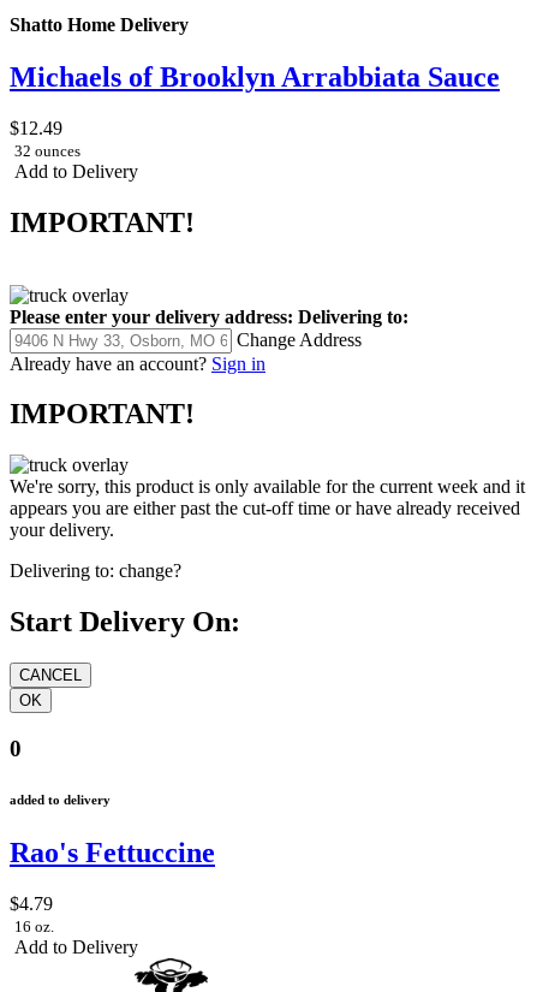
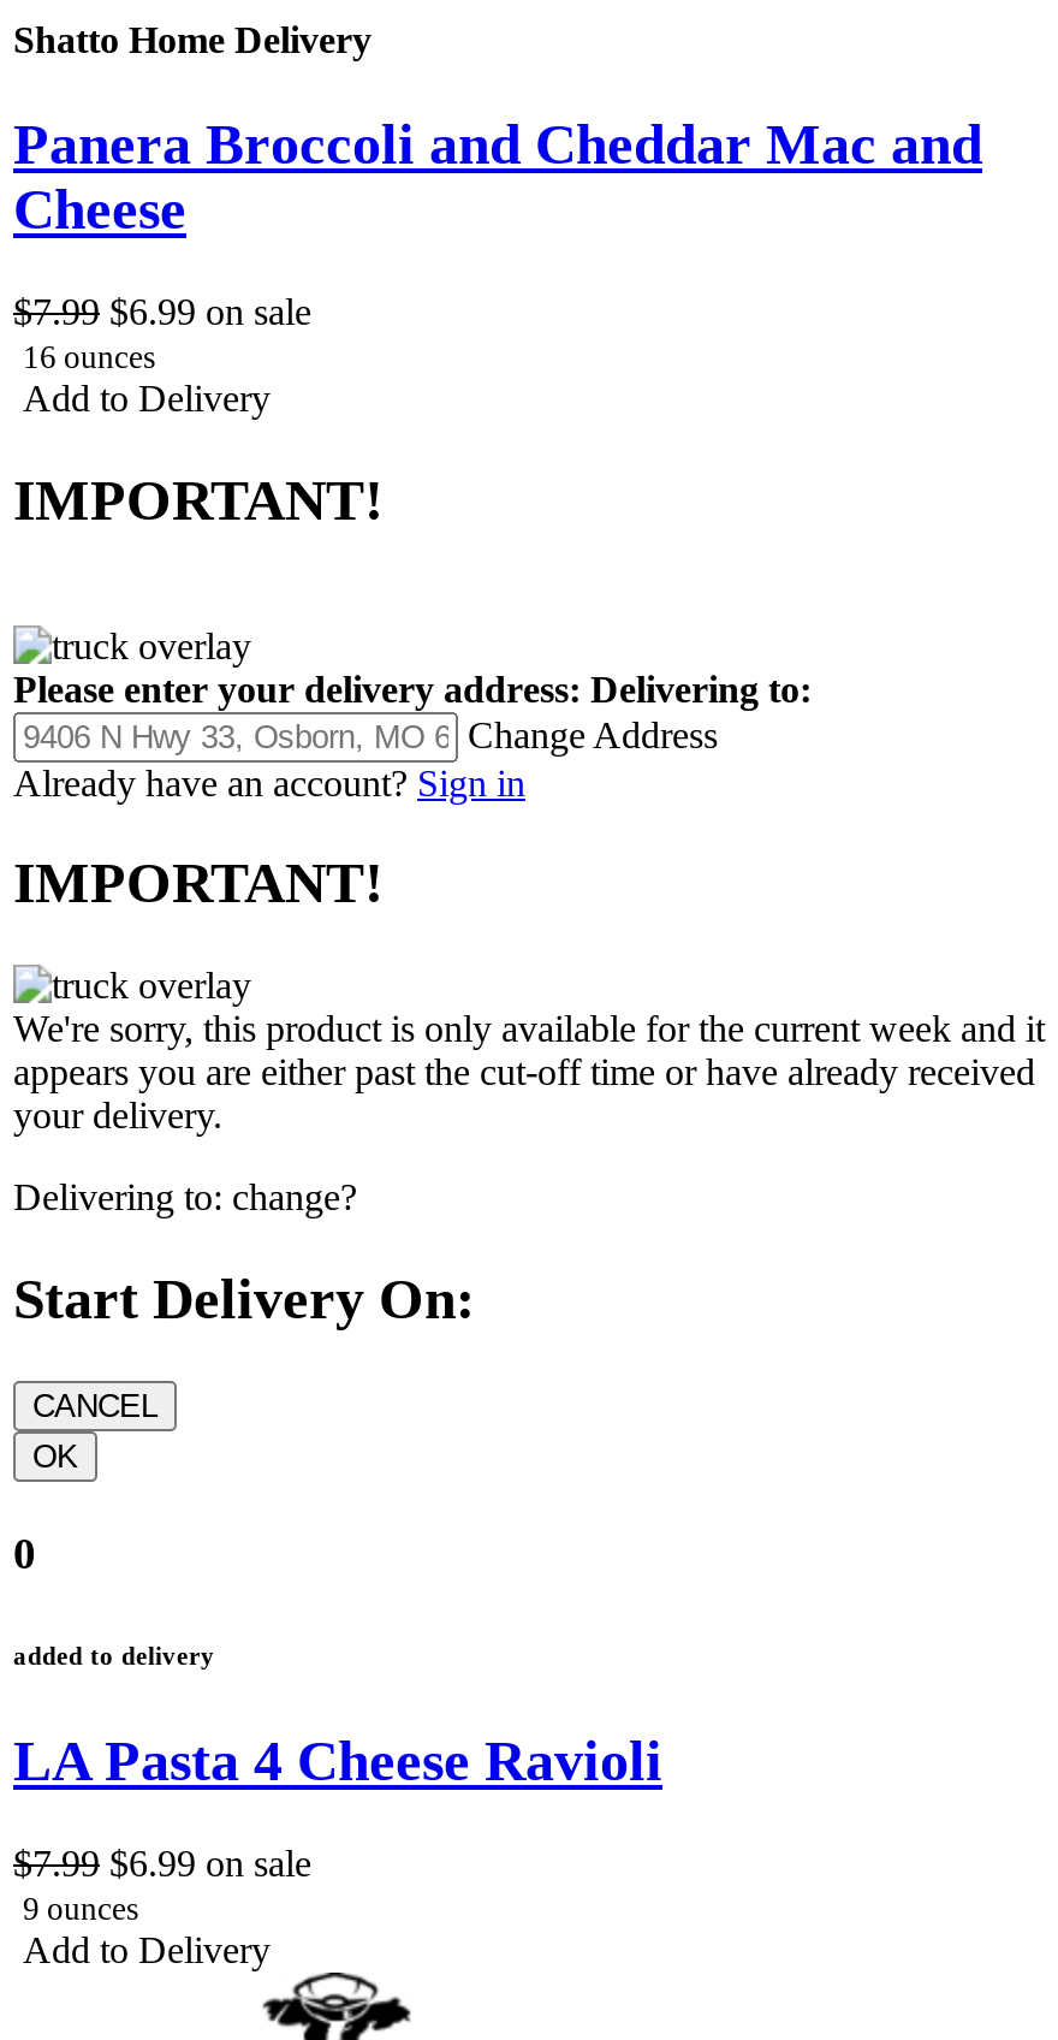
[10,61,500,92] Michaels of Brooklyn Arrabbiata Sauce -> [13,113,982,240] Panera Broccoli and Cheddar Mac and | Cheese
[10,117,80,160] $12.49 | 32 ounces -> [13,290,311,375] $7.99 $6.99 on sale | 16 ounces
[10,837,215,868] Rao's Fettuccine -> [13,1729,662,1792] LA Pasta 4 Cheese Ravioli
[10,893,54,935] $4.79 | 16 oz. -> [13,1842,311,1926] $7.99 $6.99 on sale | 9 ounces

